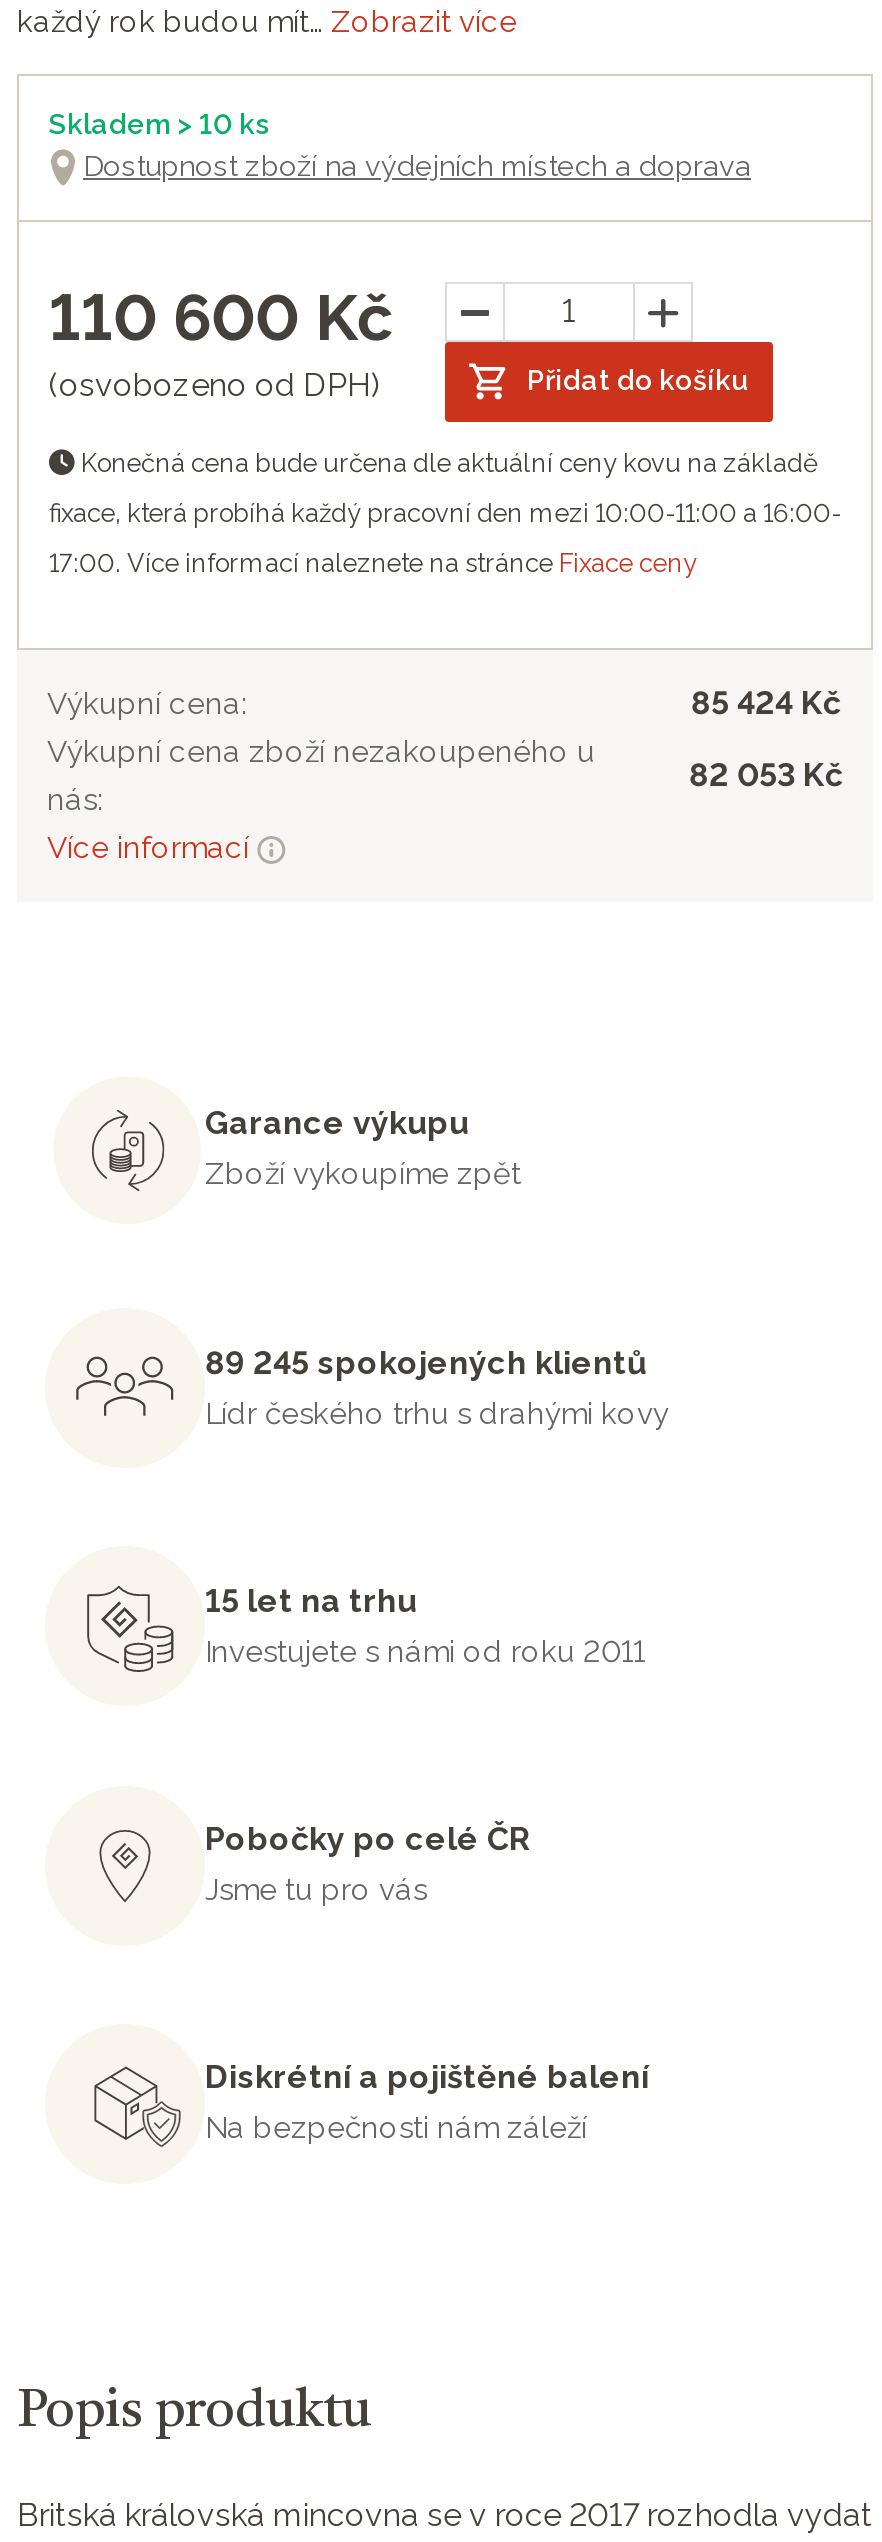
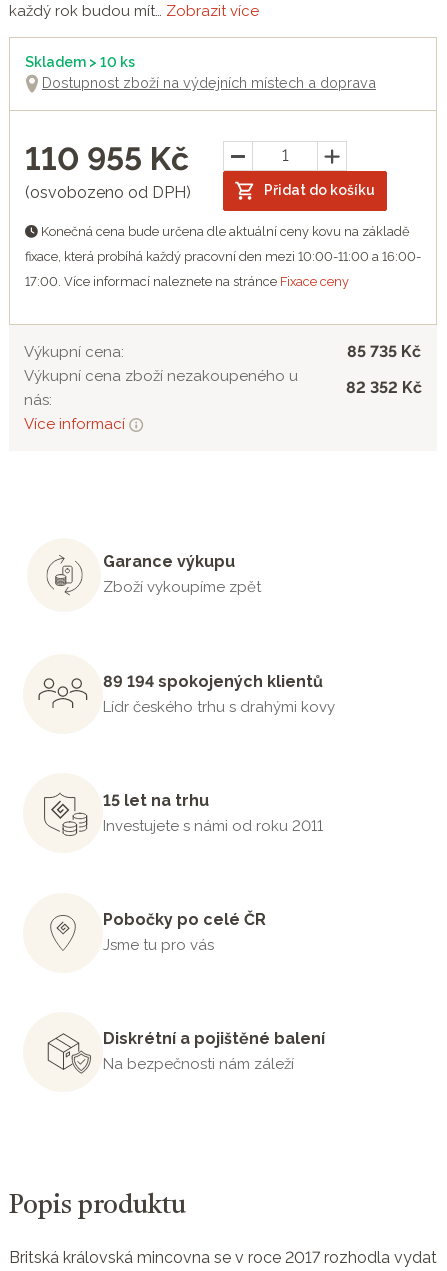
[49,280,393,354] 110 600 Kč -> [25,140,189,177] 110 955 Kč
[691,684,841,722] 85 424 Kč -> [347,342,421,361] 85 735 Kč
[689,756,843,794] 82 053 Kč -> [346,378,422,397] 82 352 Kč
[205,1343,647,1381] 89 245 spokojených klientů -> [103,672,323,691] 89 194 spokojených klientů

